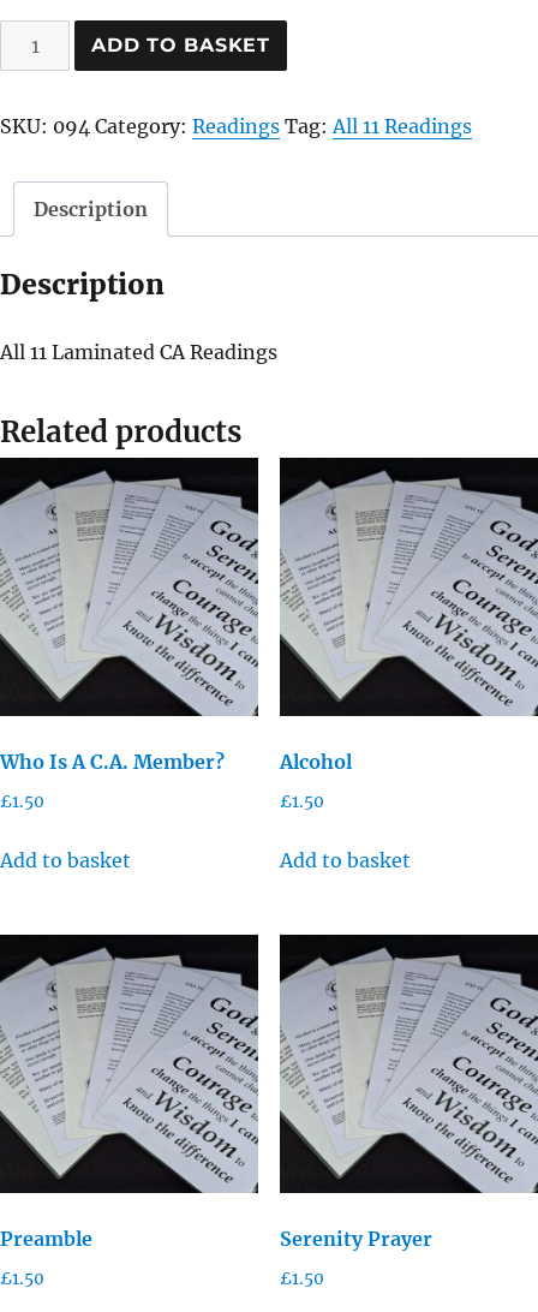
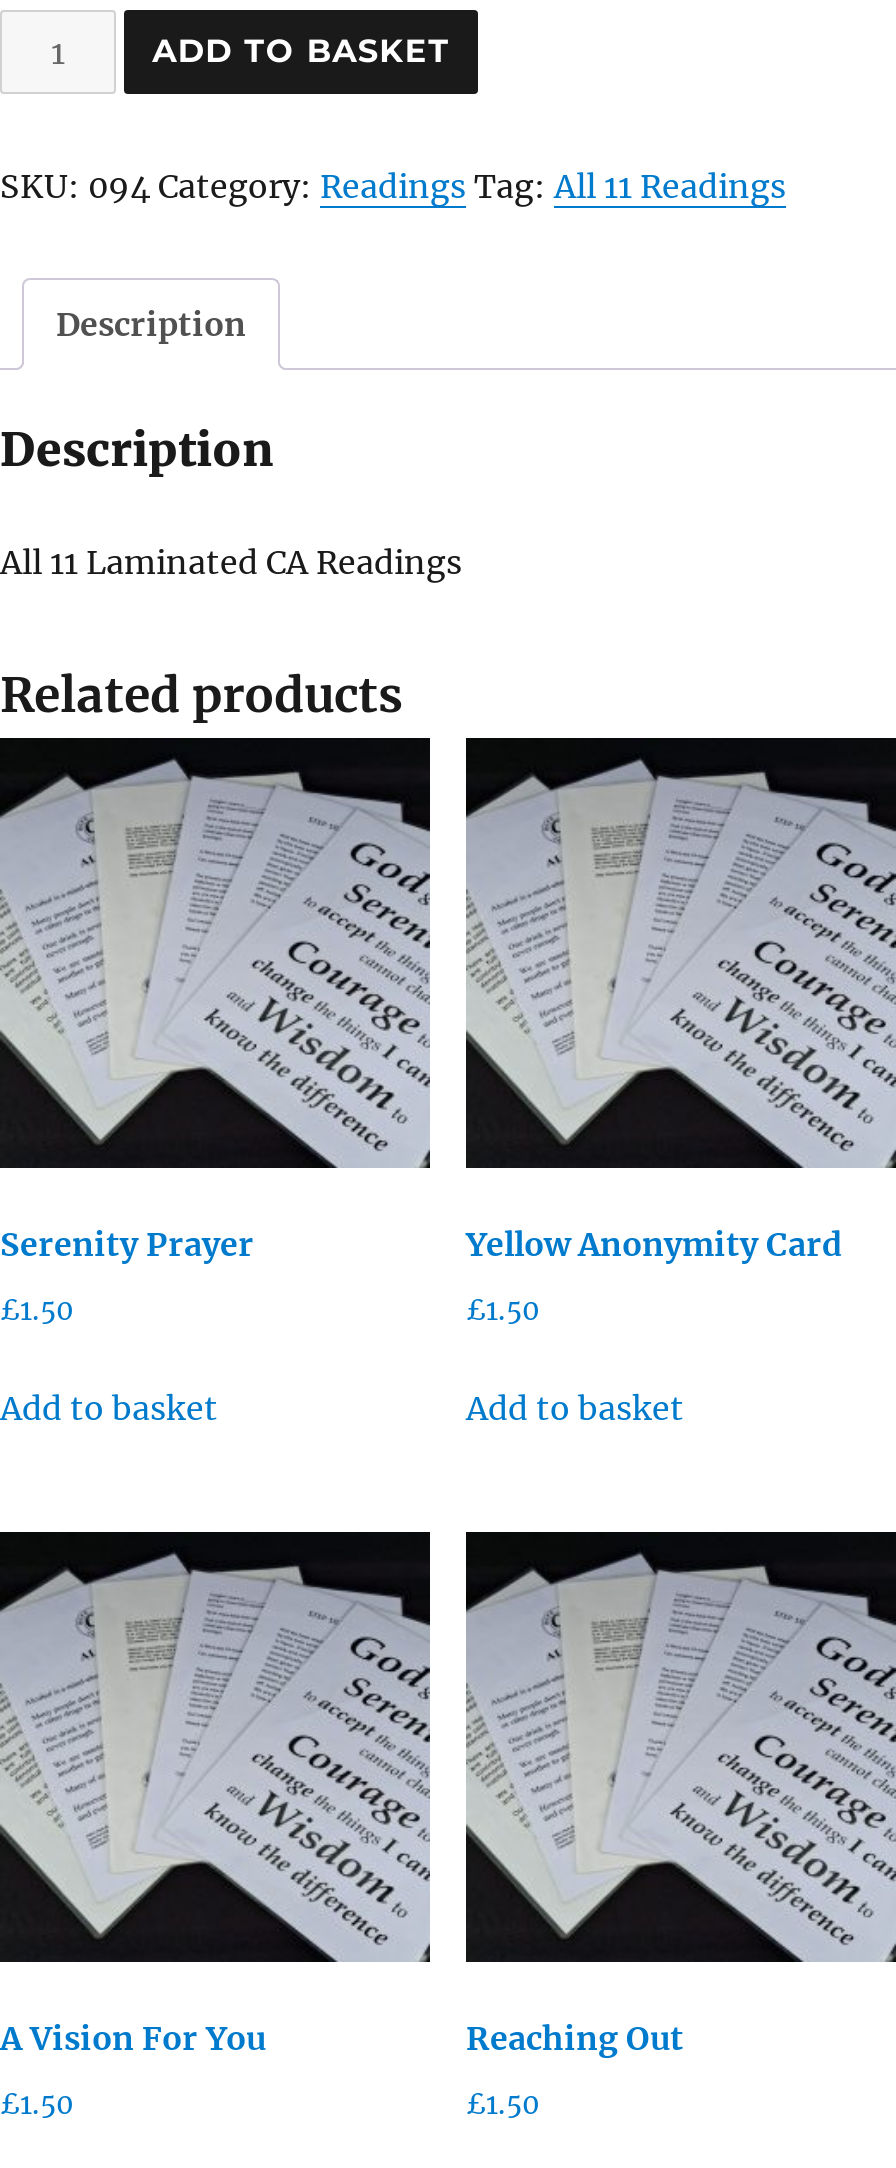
[0,749,225,773] Who Is A C.A. Member? -> none
[280,749,352,773] Alcohol -> [466,1223,842,1263] Yellow Anonymity Card
none -> [466,2019,684,2059] Reaching Out
[0,1227,92,1251] Preamble -> [0,2019,266,2059] A Vision For You
moved [280,1227,432,1251] -> [0,1223,254,1263]: Serenity Prayer

